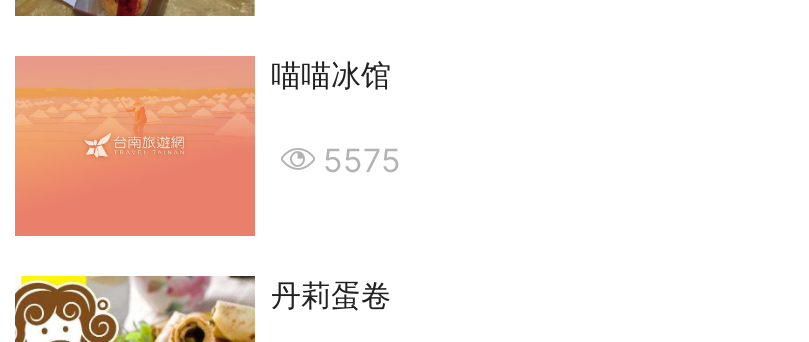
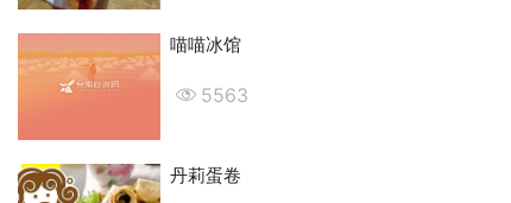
[323,140,401,180] 5575 -> [201,83,248,107] 5563

